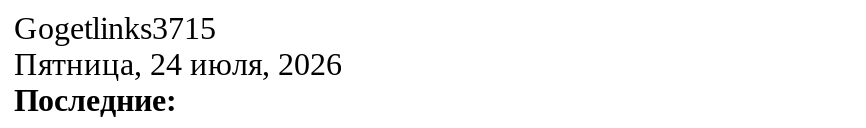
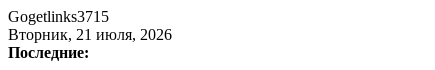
[14,47,342,81] Пятница, 24 июля, 2026 -> [8,26,172,43] Вторник, 21 июля, 2026

